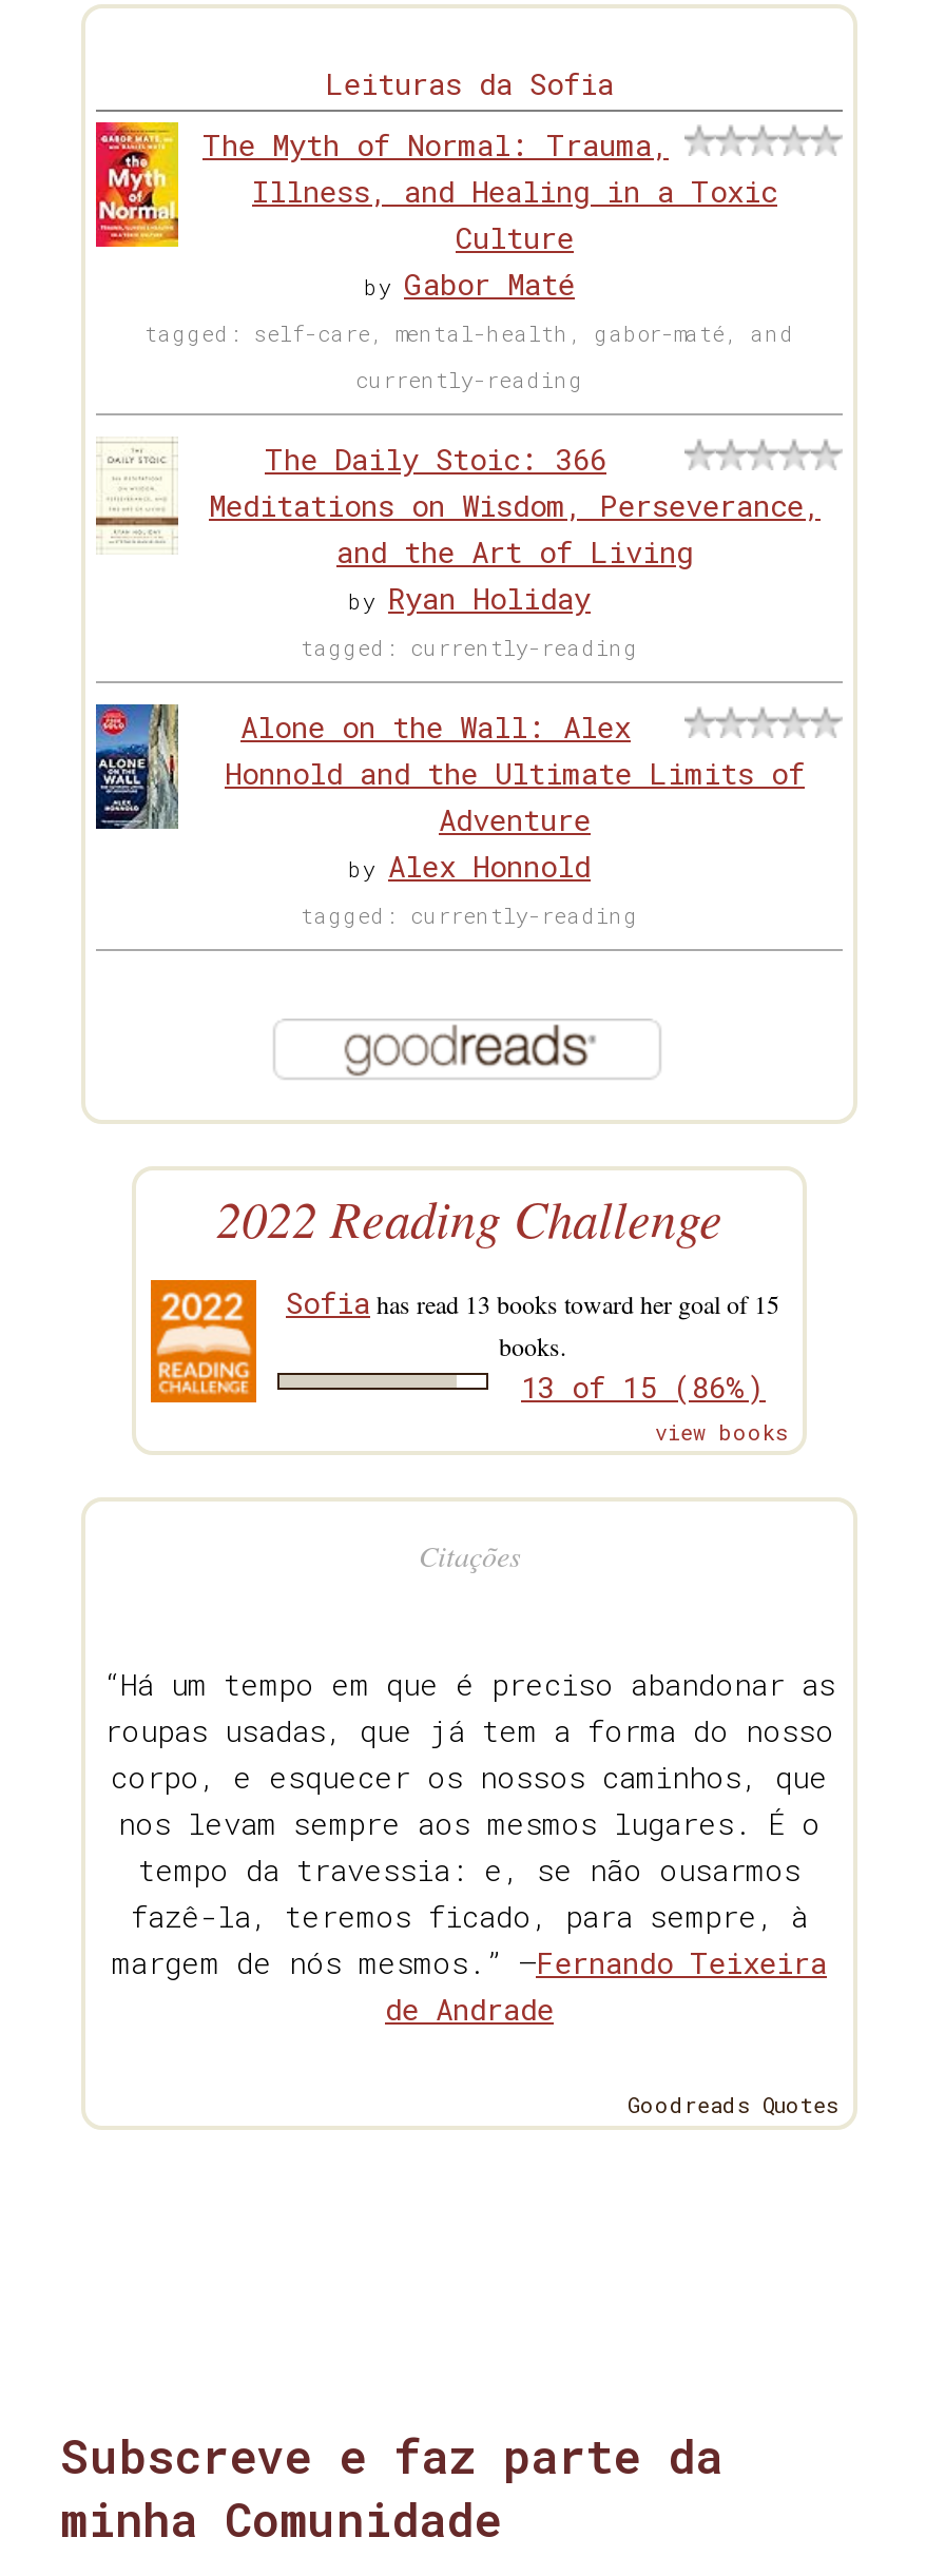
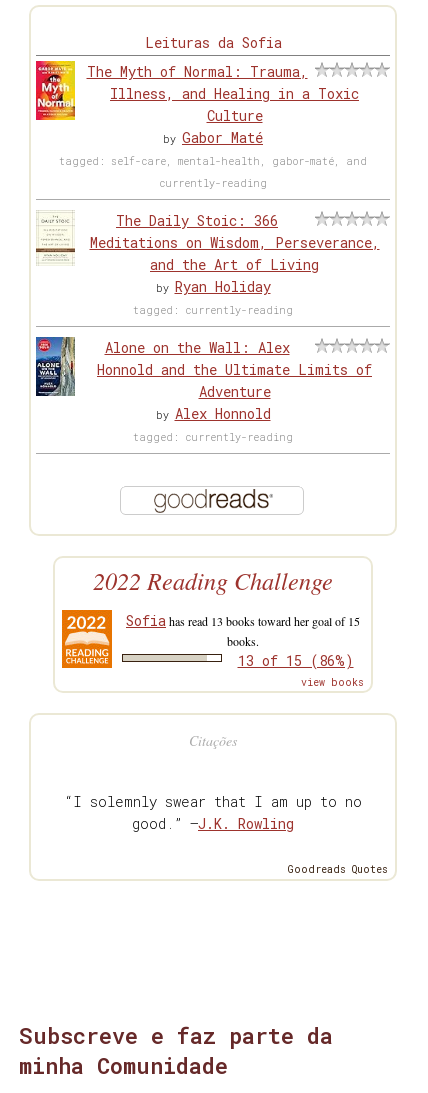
[103,1665,835,2030] “Há um tempo em que é preciso abandonar as | roupas usadas, que já tem a forma do nosso | corpo, e esquecer os nossos caminhos, que | nos levam sempre aos mesmos lugares. É o | tempo da travessia: e, se não ousarmos | fazê-la, teremos ficado, para sempre, à | margem de nós mesmos.” —Fernando Teixeira | de Andrade -> [64,792,361,833] “I solemnly swear that I am up to no | good.” —J.K. Rowling

